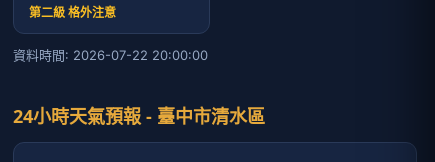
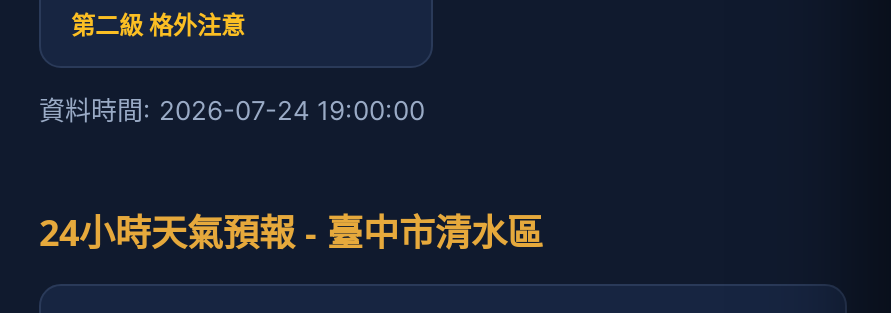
[13,47,208,63] 資料時間: 2026-07-22 20:00:00 -> [39,95,425,127] 資料時間: 2026-07-24 19:00:00

